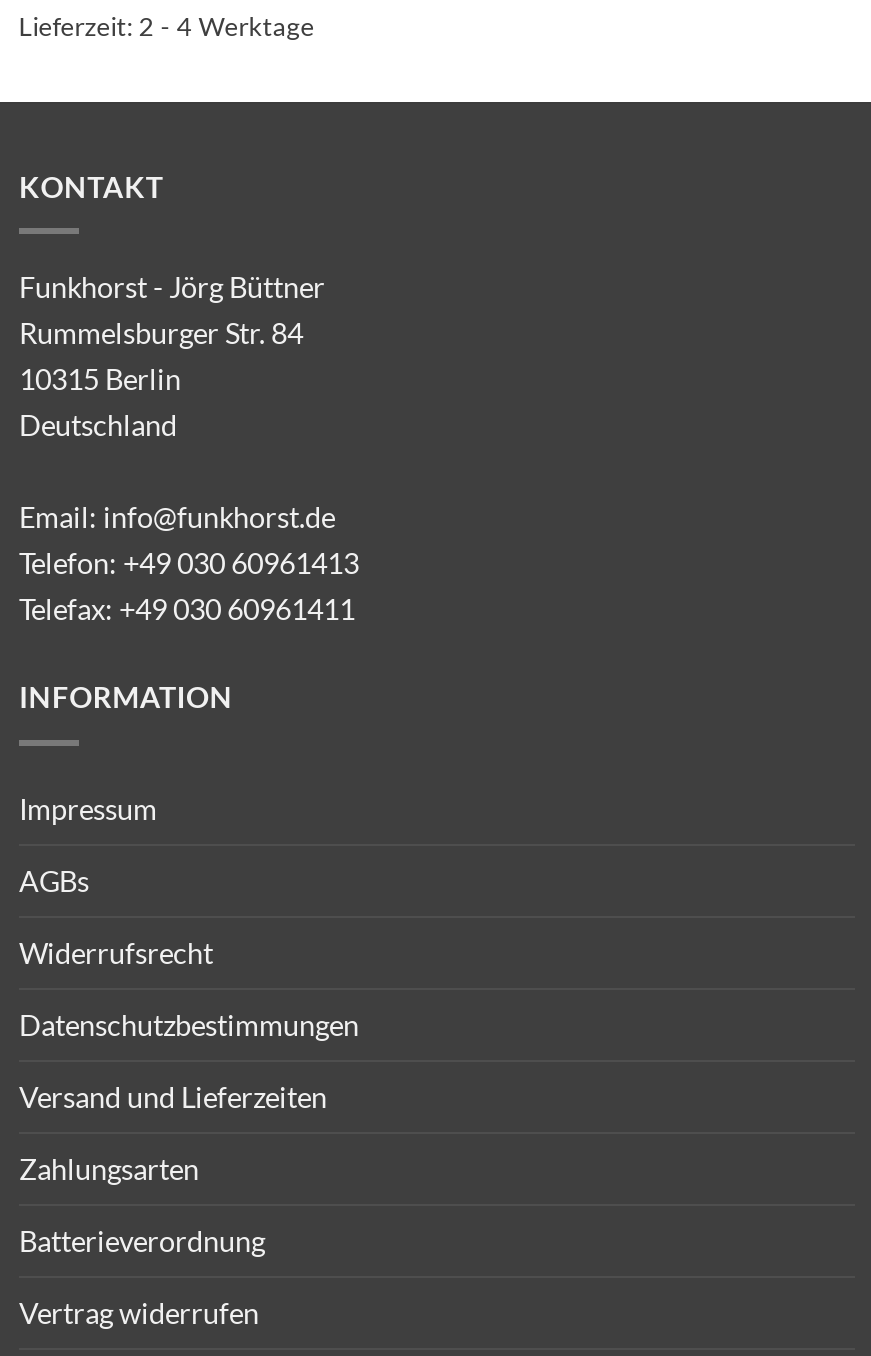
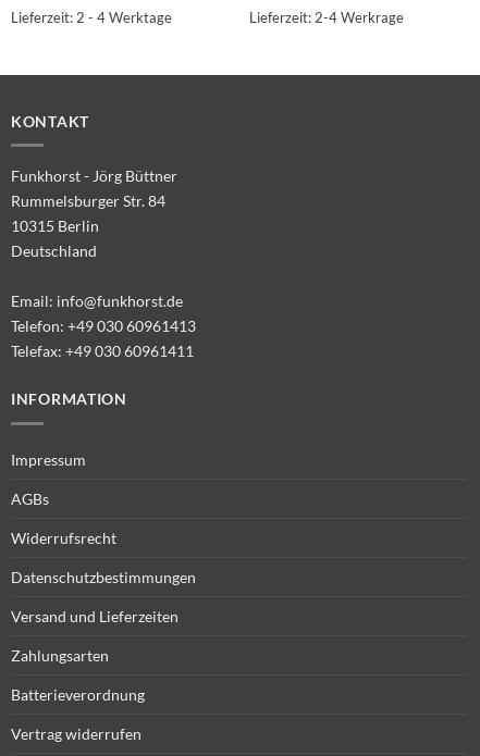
none -> [249,9,404,27] Lieferzeit: 2-4 Werkrage

